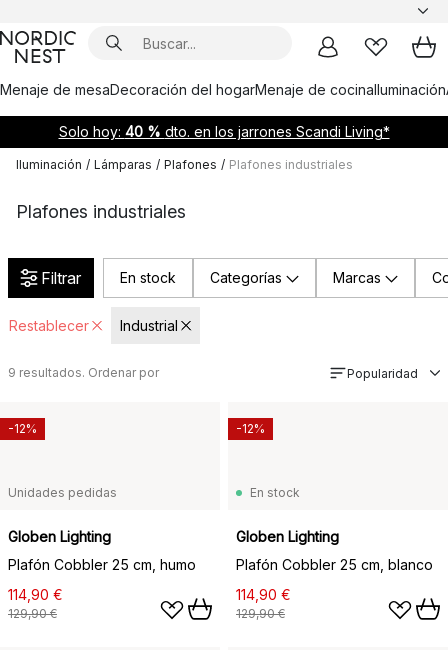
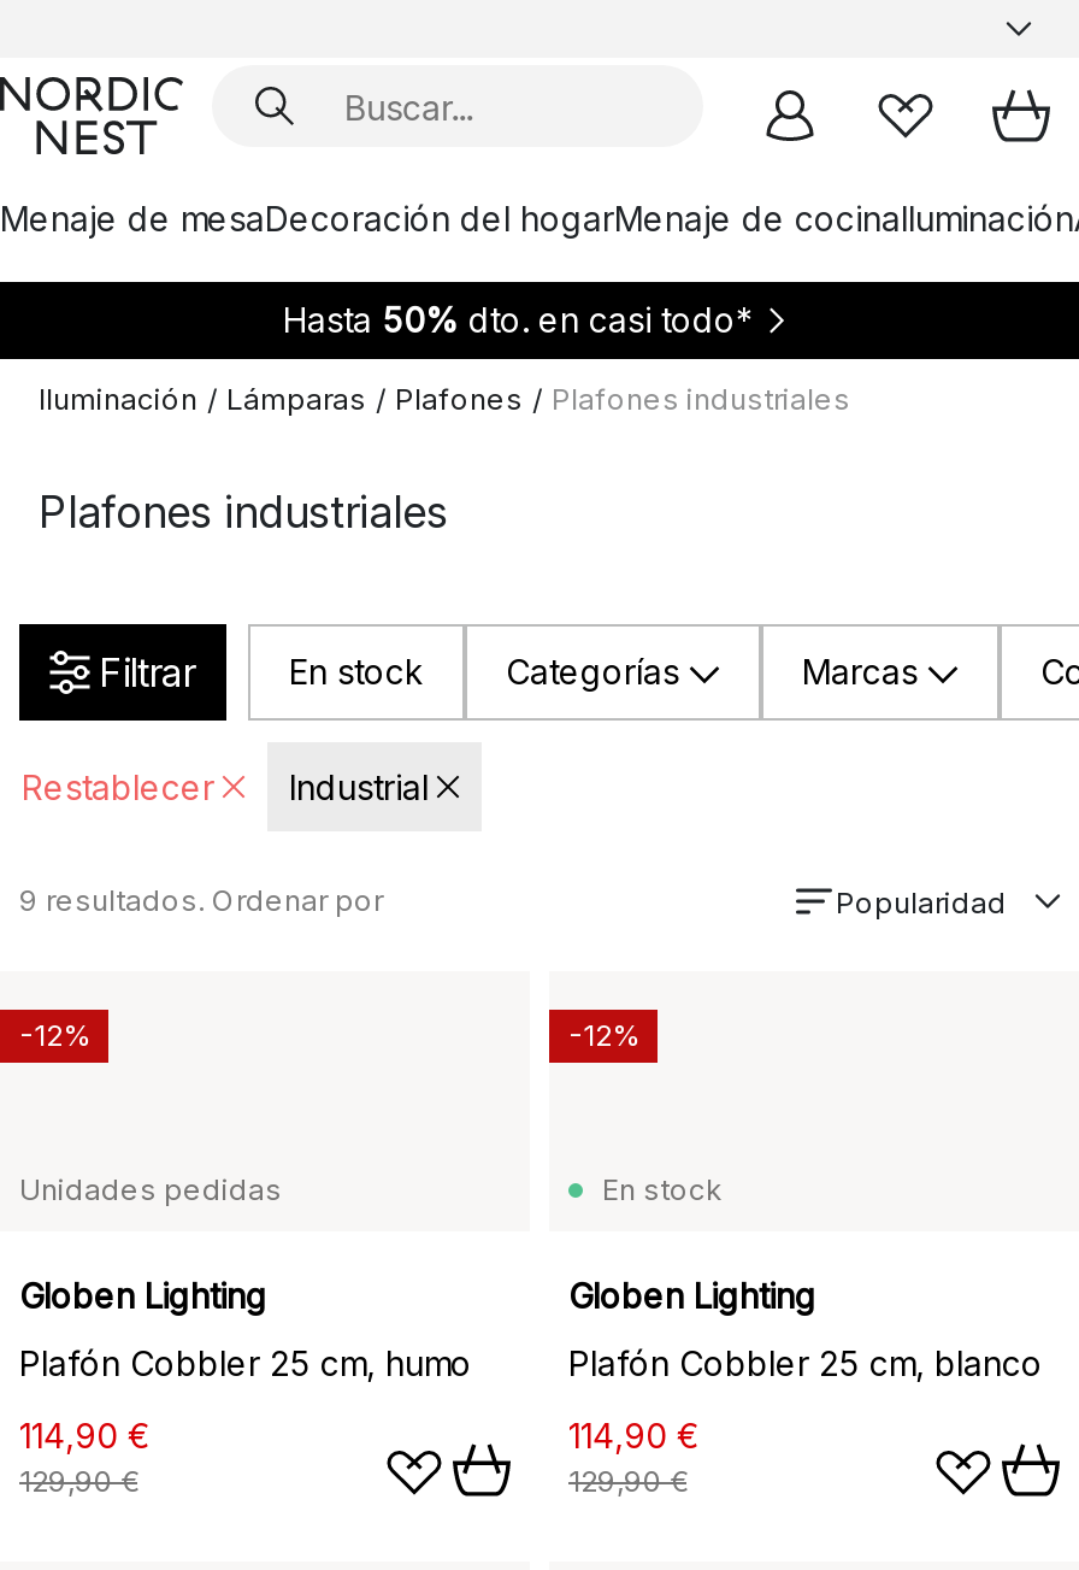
[58,123,389,140] Solo hoy: 40 % dto. en los jarrones Scandi Living* -> [283,299,753,340] Hasta 50% dto. en casi todo*

